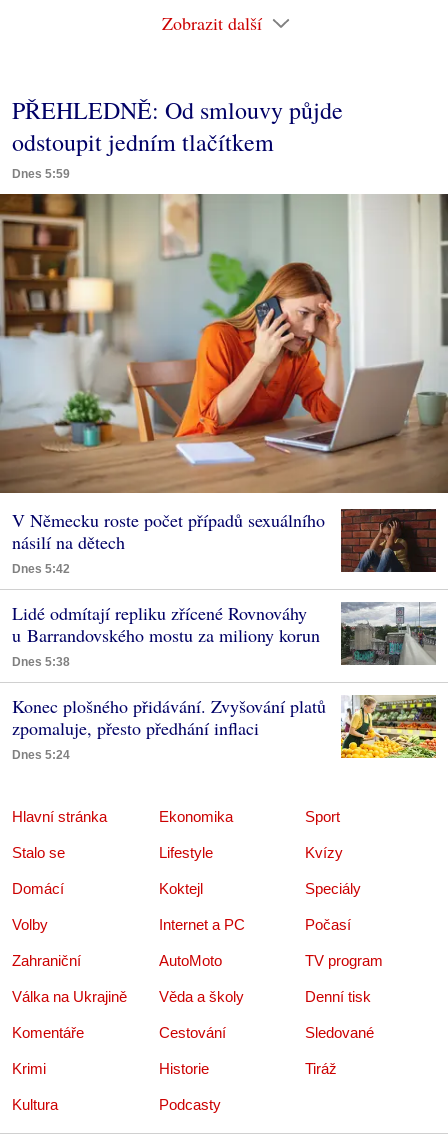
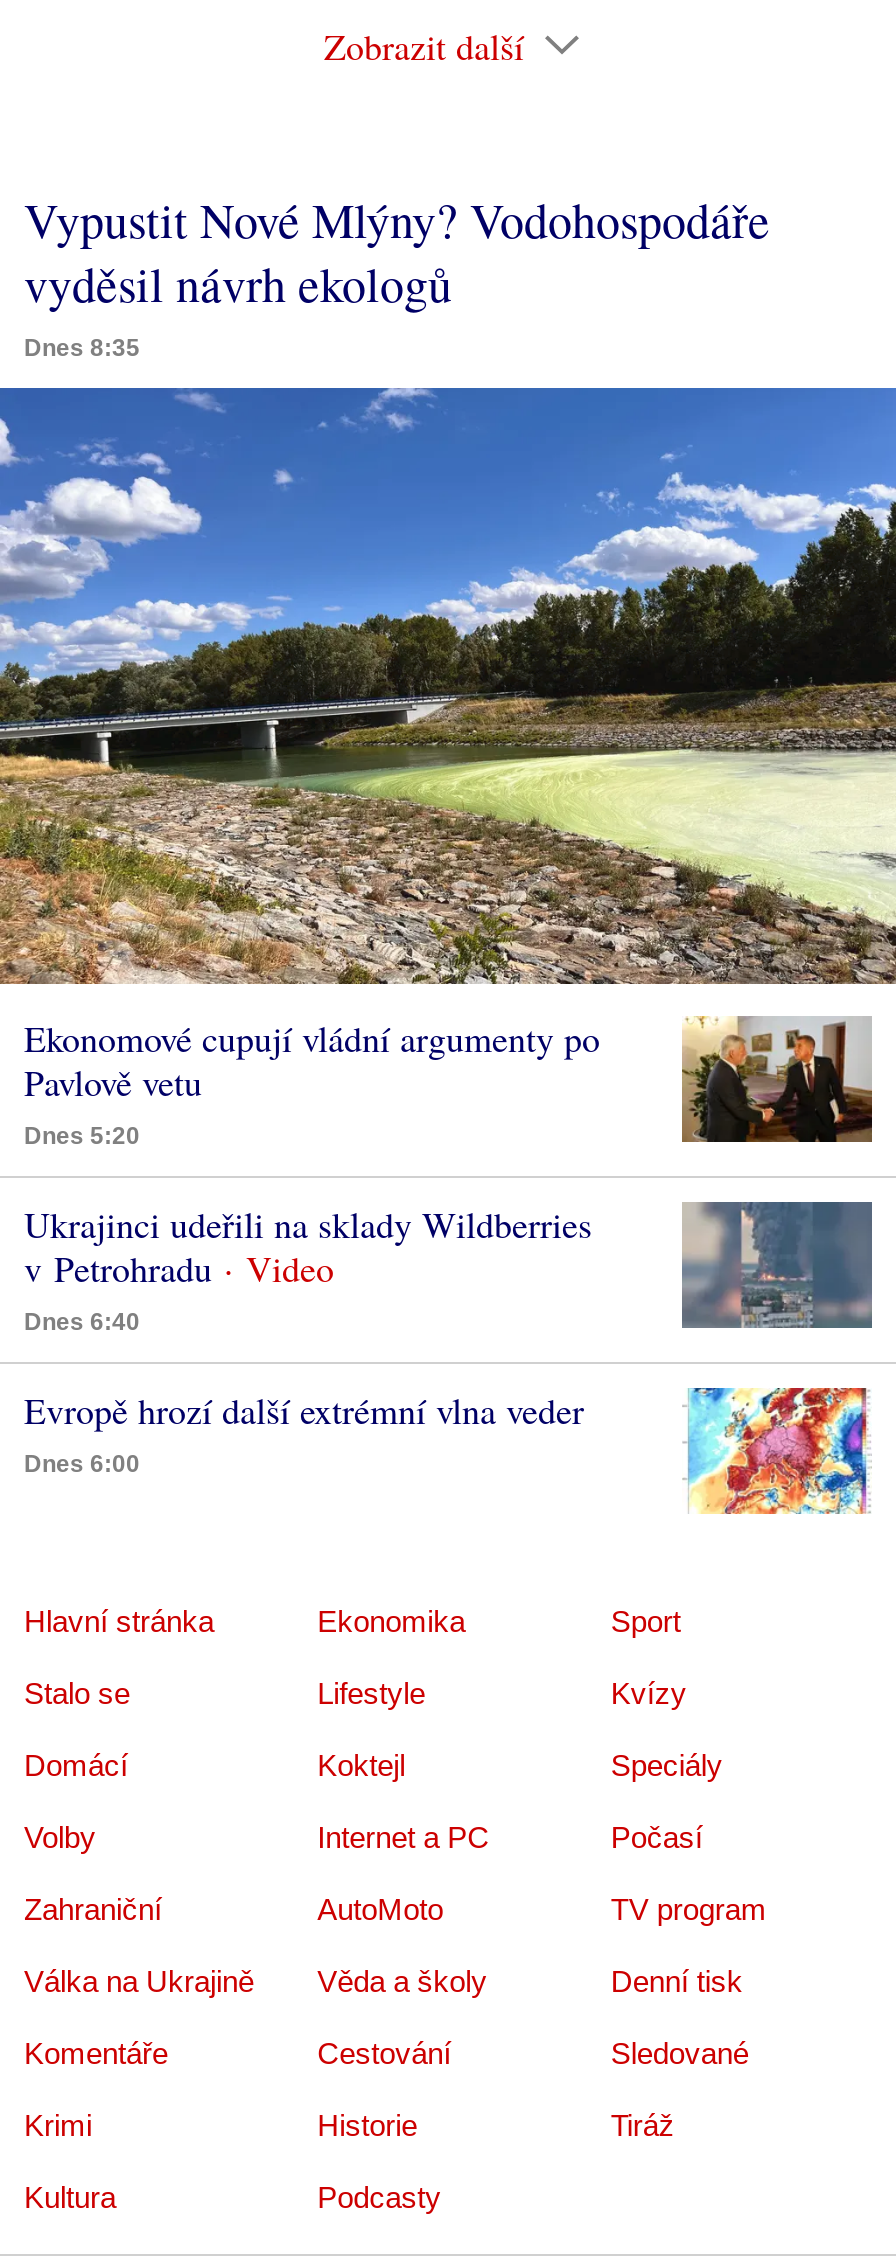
[12,94,343,181] PŘEHLEDNĚ: Od smlouvy půjde | odstoupit jedním tlačítkem | Dnes 5:59 -> [24,187,770,361] Vypustit Nové Mlýny? Vodohospodáře | vyděsil návrh ekologů | Dnes 8:35
[3,193,445,576] [image] | V Německu roste počet případů sexuálního | násilí na dětech | Dnes 5:42 -> [6,387,890,1150] [image] | Ekonomové cupují vládní argumenty po | Pavlově vetu | Dnes 5:20
[340,508,436,573] [image] -> [680,1015,872,1145] [image]
[12,601,320,669] Lidé odmítají repliku zřícené Rovnováhy | u Barrandovského mostu za miliony korun | Dnes 5:38 -> [24,1200,592,1336] Ukrajinci udeřili na sklady Wildberries | v Petrohradu | Dnes 6:40
[341,602,436,665] [image] -> [680,1201,872,1329] [image]
[12,694,326,762] Konec plošného přidávání. Zvyšování platů | zpomaluje, přesto předhání inflaci | Dnes 5:24 -> [24,1386,584,1478] Evropě hrozí další extrémní vlna veder | Dnes 6:00
[340,694,437,759] [image] -> [682,1387,872,1517] [image]

